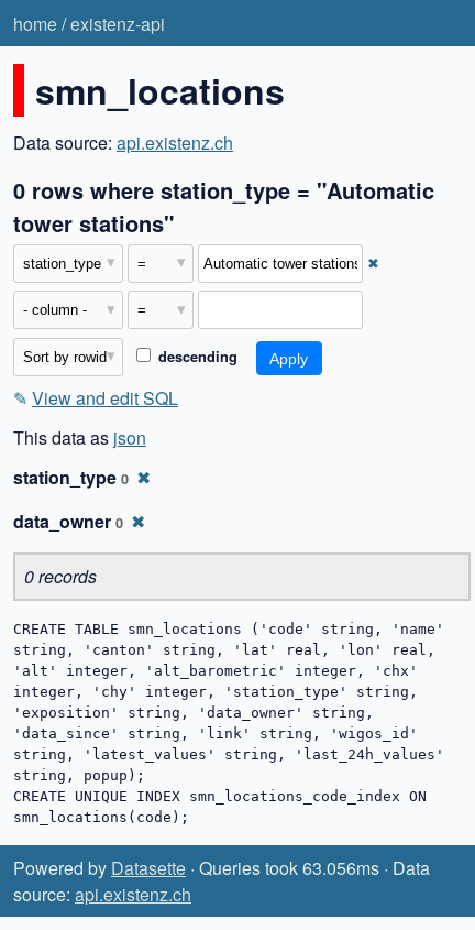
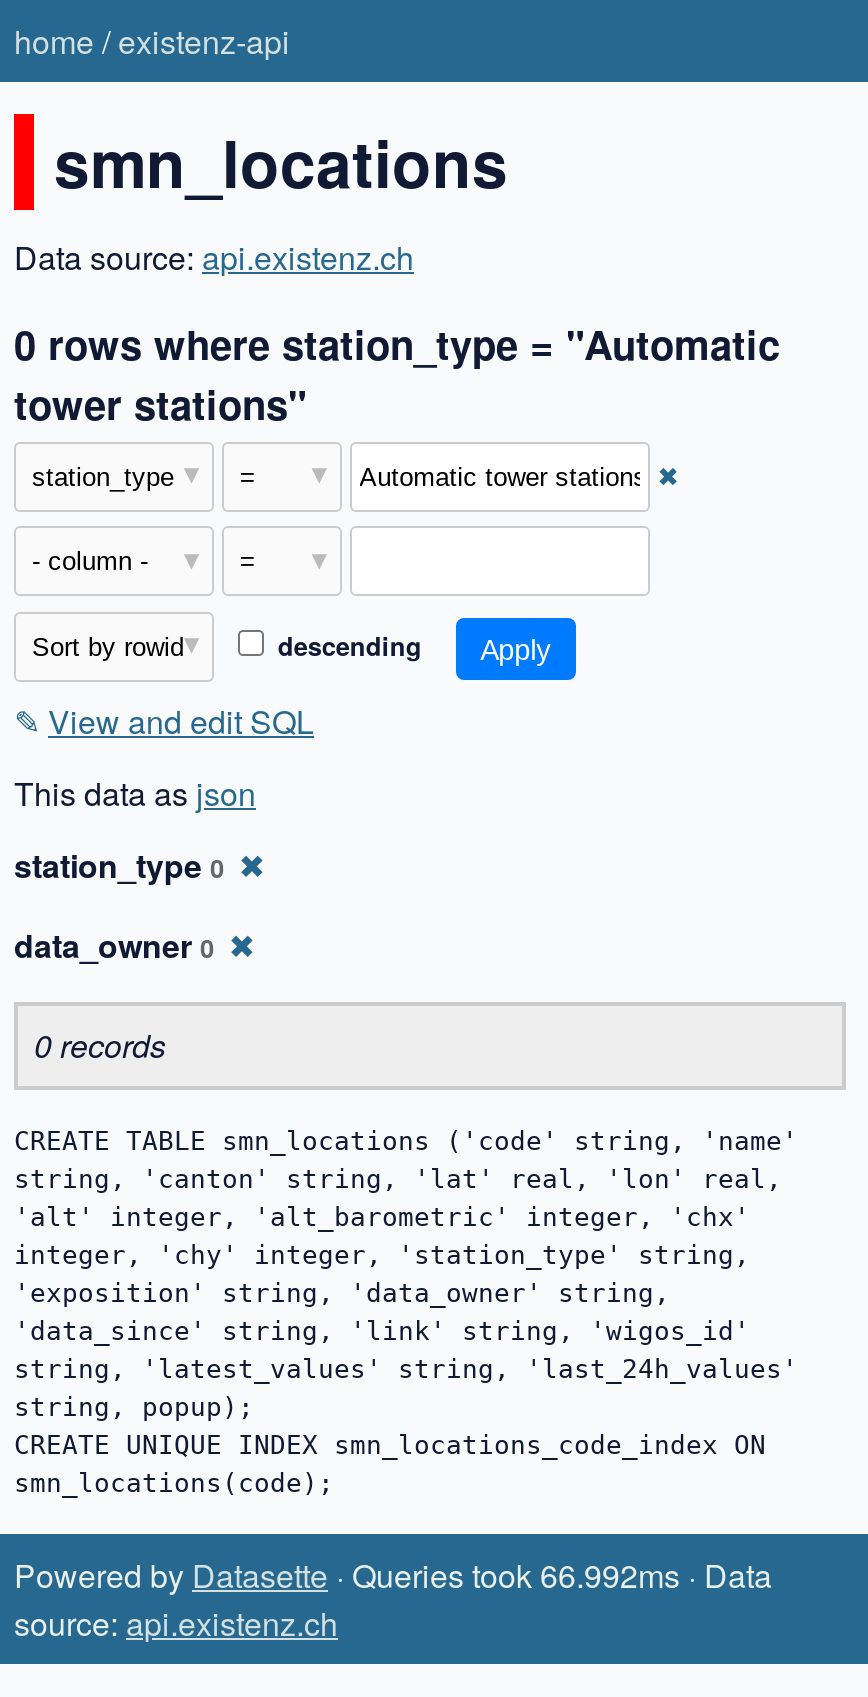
[13,855,430,881] Powered by Datasette · Queries took 63.056ms · Data -> [14,1552,772,1598] Powered by Datasette · Queries took 66.992ms · Data

